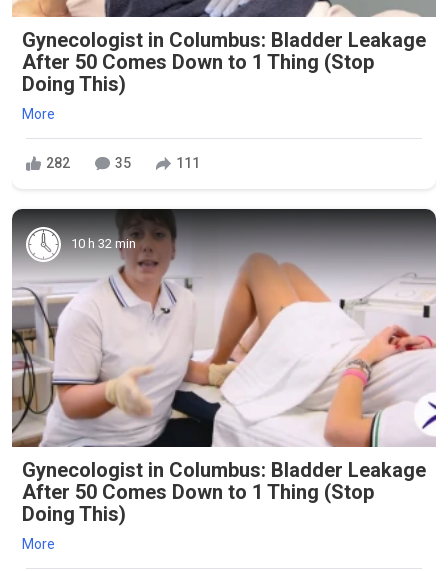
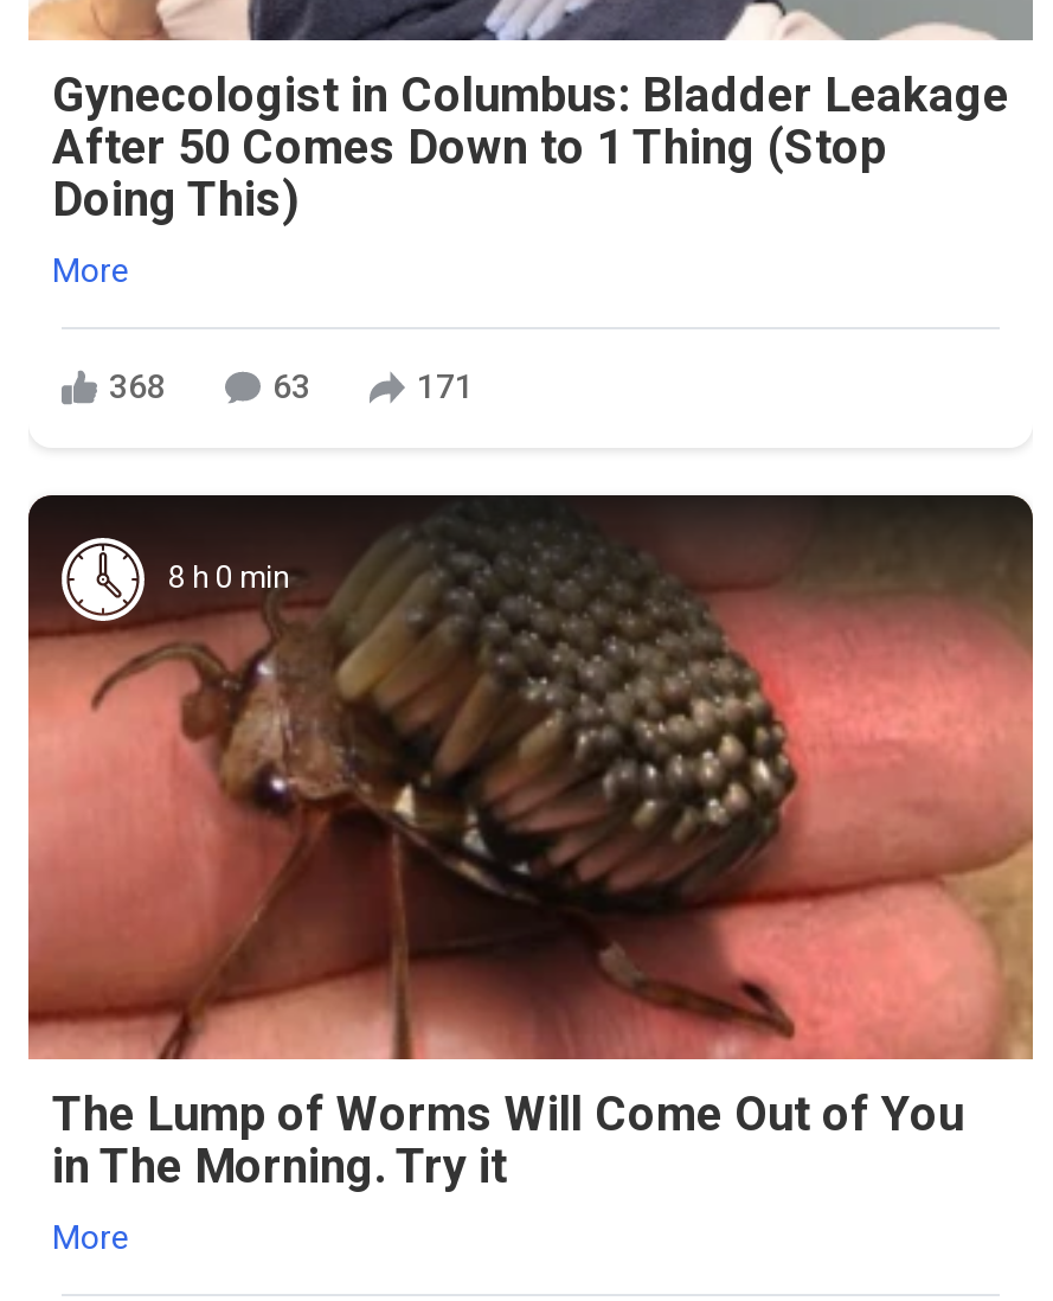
[46,155,200,171] 282 | 35 | 111 -> [109,368,474,405] 368 | 63 | 171
[11,212,437,448] [image] | 10 h 32 min -> [28,500,1035,1017] [image] | 8 h 0 min
[22,458,426,526] Gynecologist in Columbus: Bladder Leakage | After 50 Comes Down to 1 Thing (Stop | Doing This) -> [52,1086,964,1195] The Lump of Worms Will Come Out of You | in The Morning. Try it

